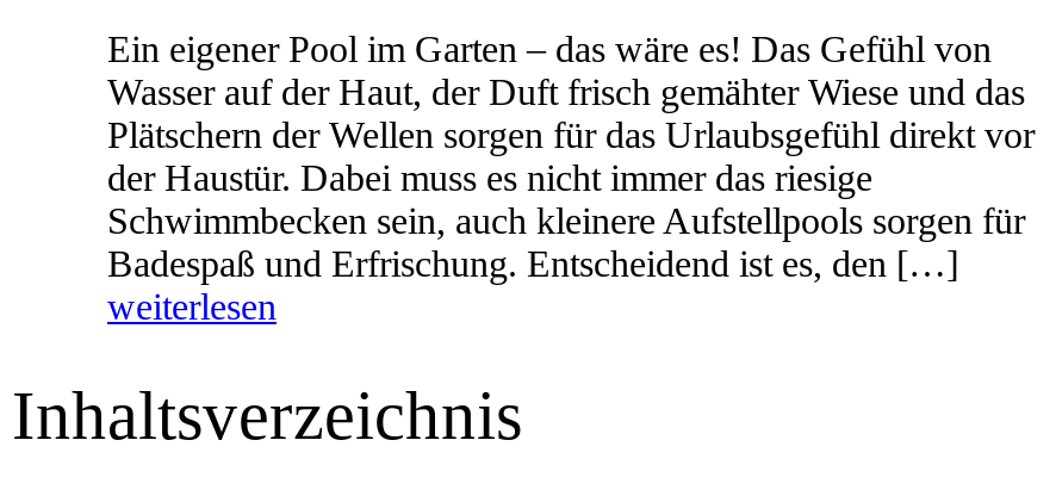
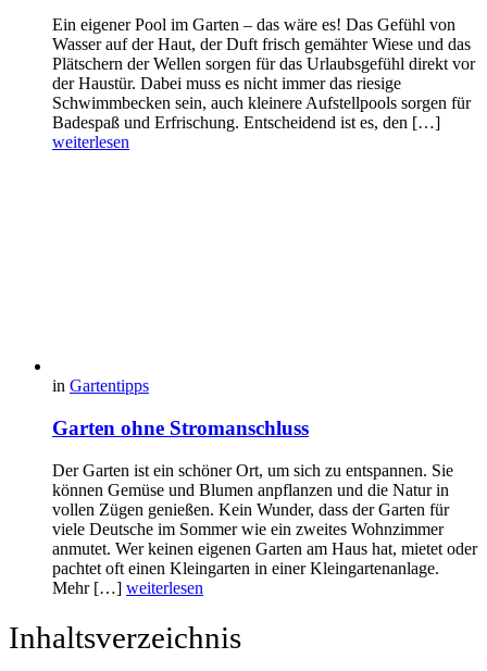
none -> [52,377,477,597] in Gartentipps | Garten ohne Stromanschluss | Der Garten ist ein schöner Ort, um sich zu entspannen. Sie | können Gemüse und Blumen anpflanzen und die Natur in | vollen Zügen genießen. Kein Wunder, dass der Garten für | viele Deutsche im Sommer wie ein zweites Wohnzimmer | anmutet. Wer keinen eigenen Garten am Haus hat, mietet oder | pachtet oft einen Kleingarten in einer Kleingartenanlage. | Mehr […] weiterlesen

